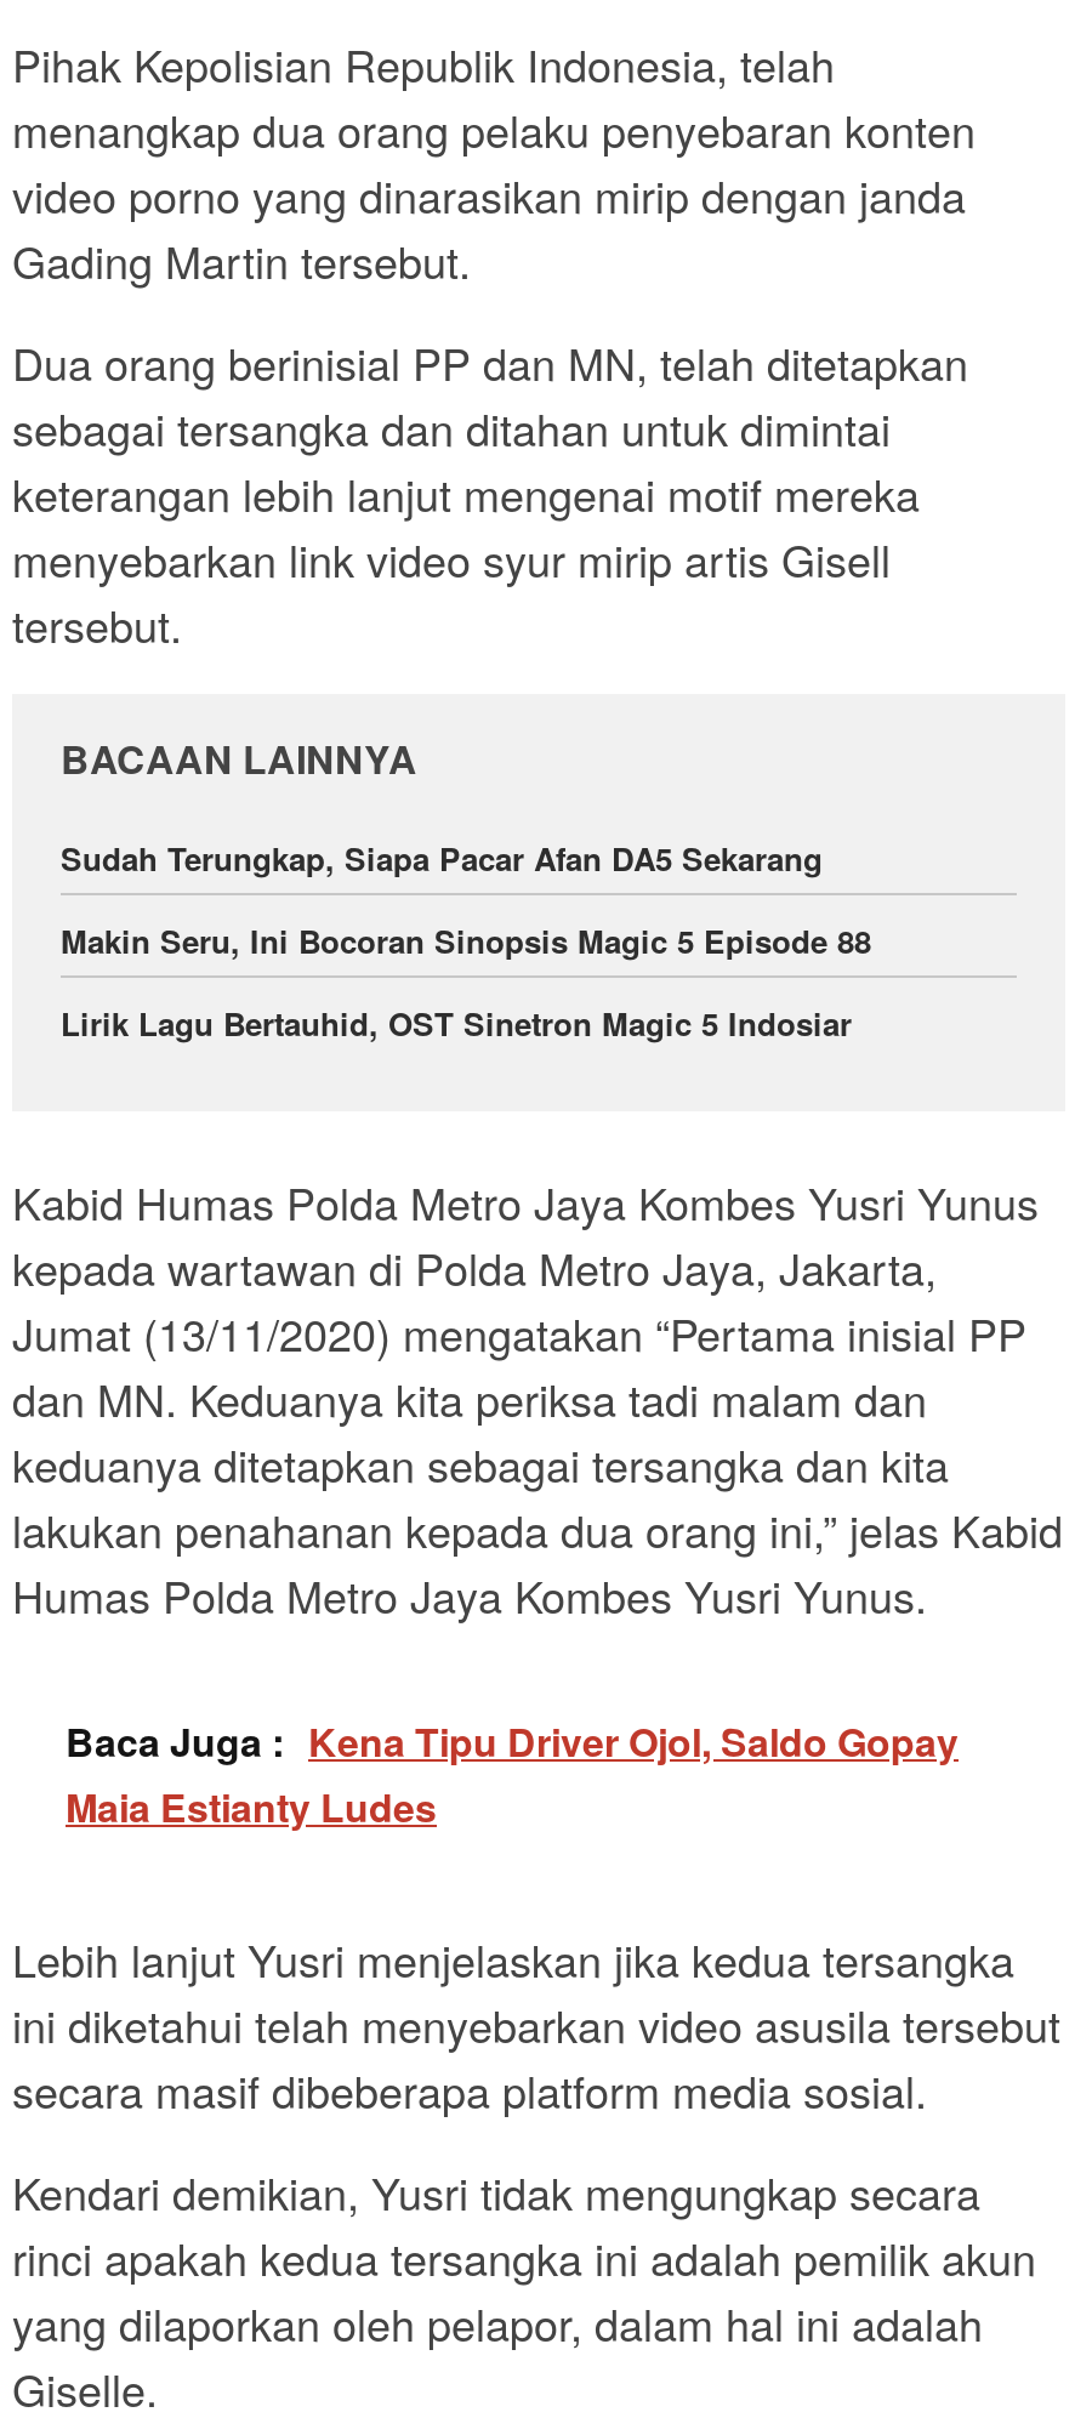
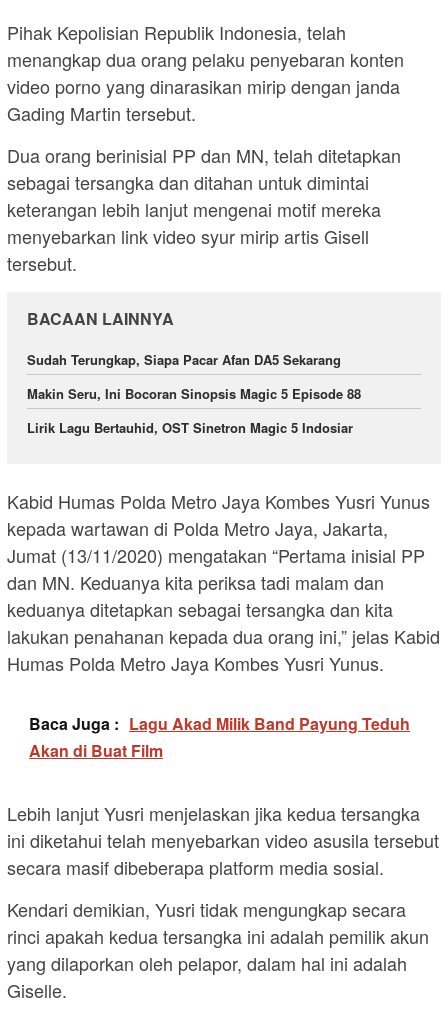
[66,1712,959,1834] Baca Juga : Kena Tipu Driver Ojol, Saldo Gopay | Maia Estianty Ludes -> [29,712,410,762] Baca Juga : Lagu Akad Milik Band Payung Teduh | Akan di Buat Film

